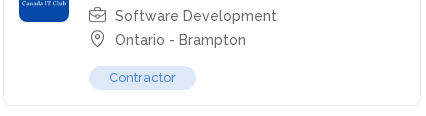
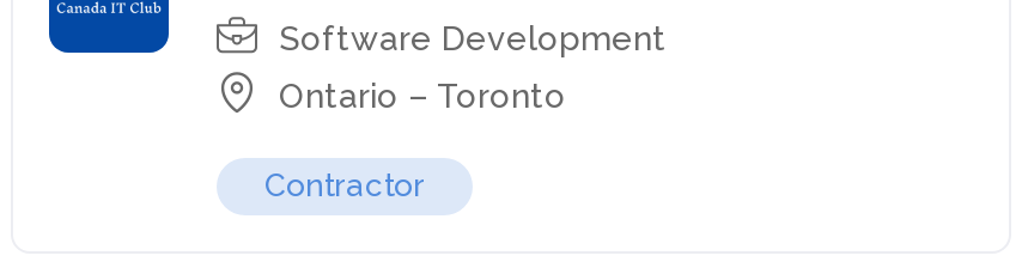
[115,32,246,48] Ontario - Brampton -> [279,77,566,115] Ontario – Toronto

